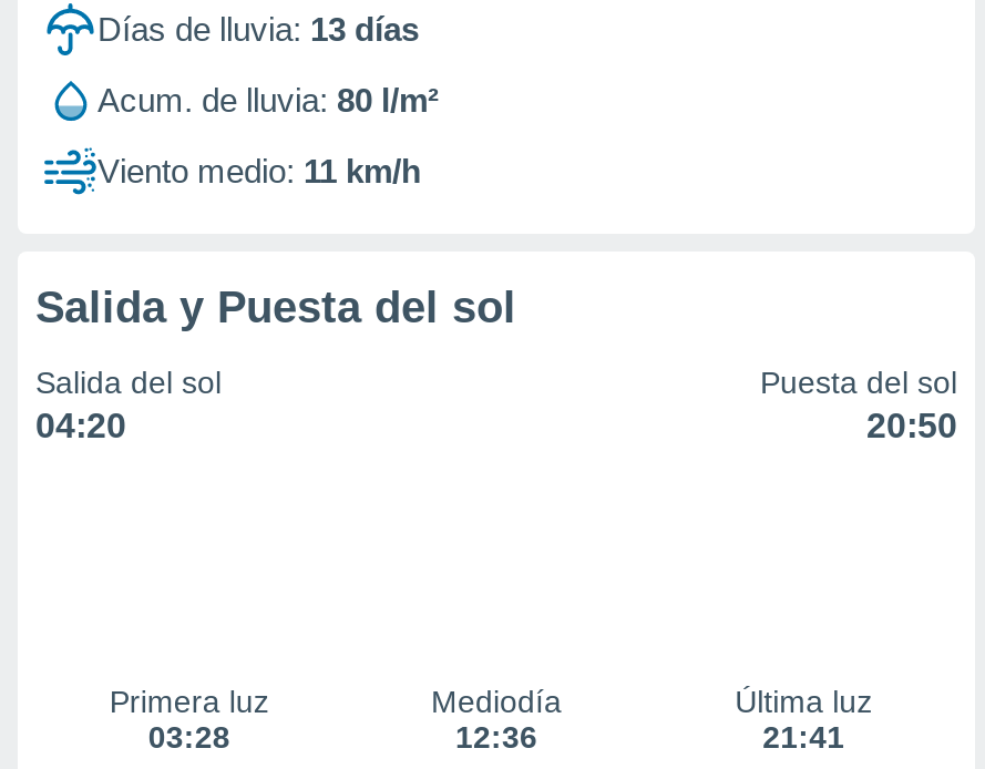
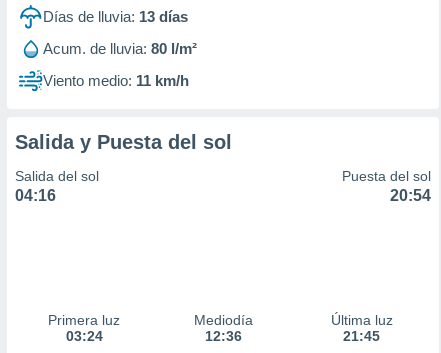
[35,407,126,444] 04:20 -> [15,187,56,204] 04:16
[866,407,957,444] 20:50 -> [390,187,431,204] 20:54
[148,719,230,755] 03:28 -> [66,328,103,344] 03:24
[763,719,845,755] 21:41 -> [343,328,380,344] 21:45

